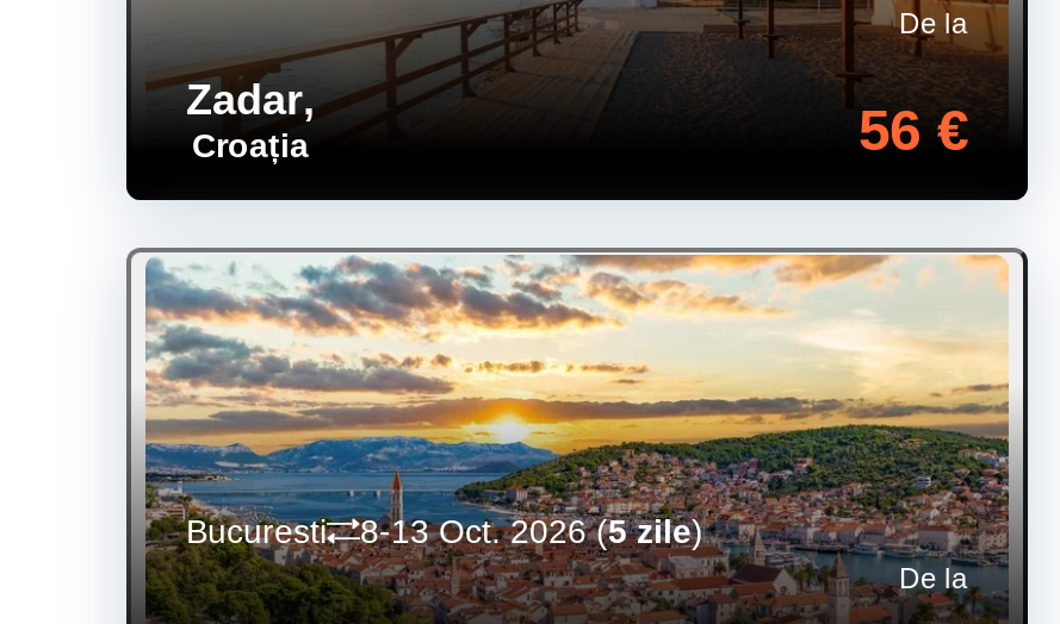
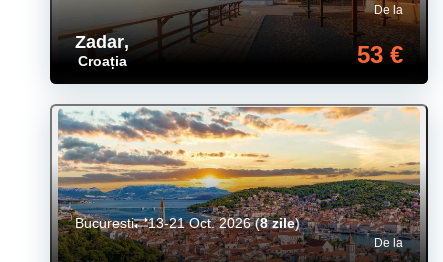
[858,99,968,163] 56 € -> [357,41,403,68] 53 €
[186,513,703,551] Bucuresti 8-13 Oct. 2026(5 zile) -> [75,215,300,231] Bucuresti 13-21 Oct. 2026(8 zile)

